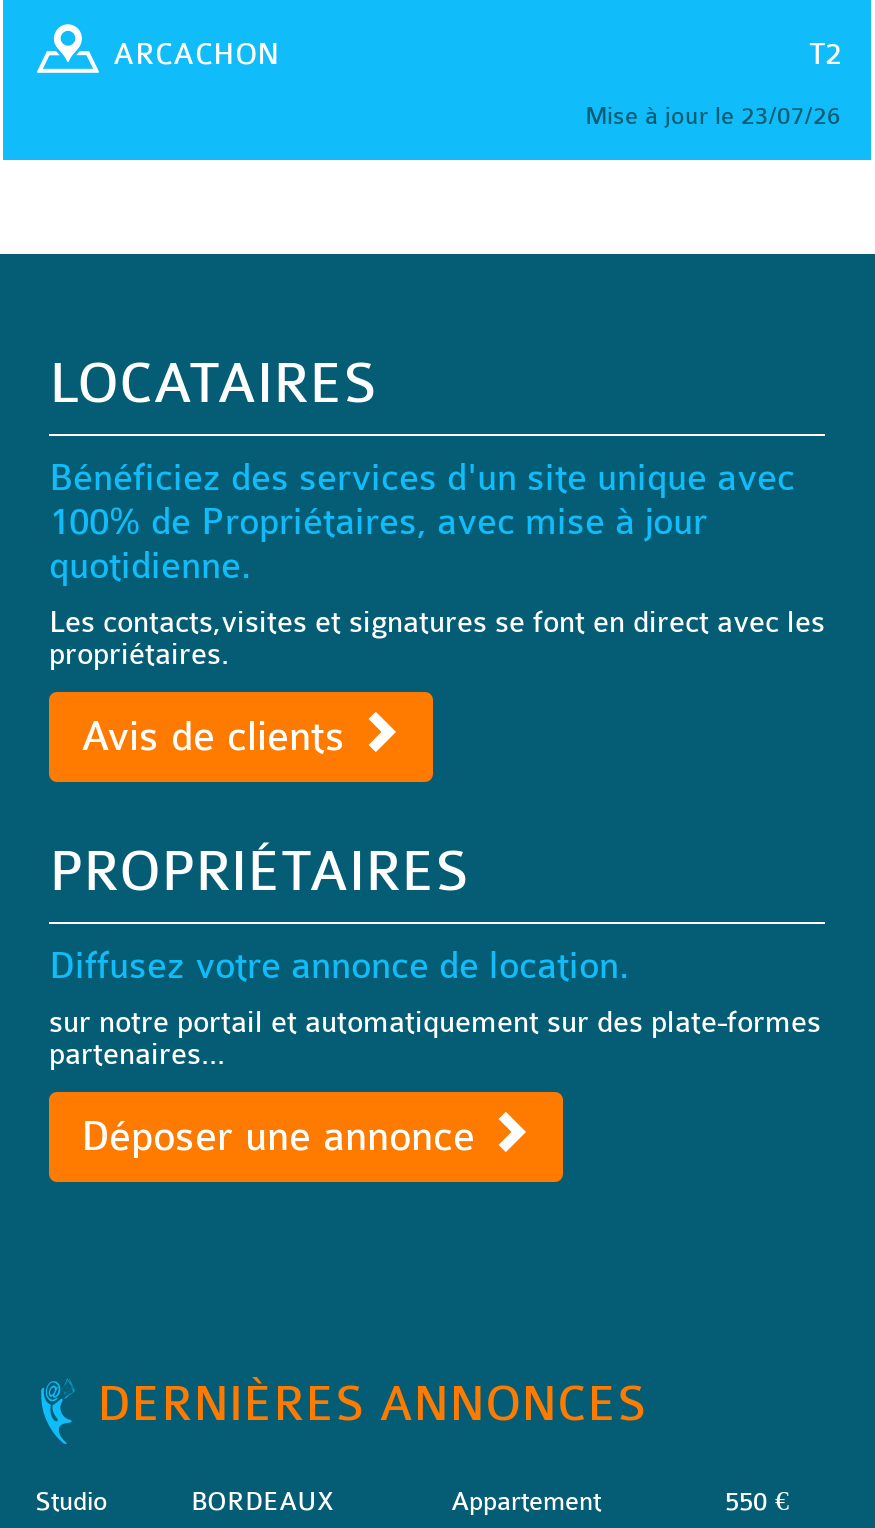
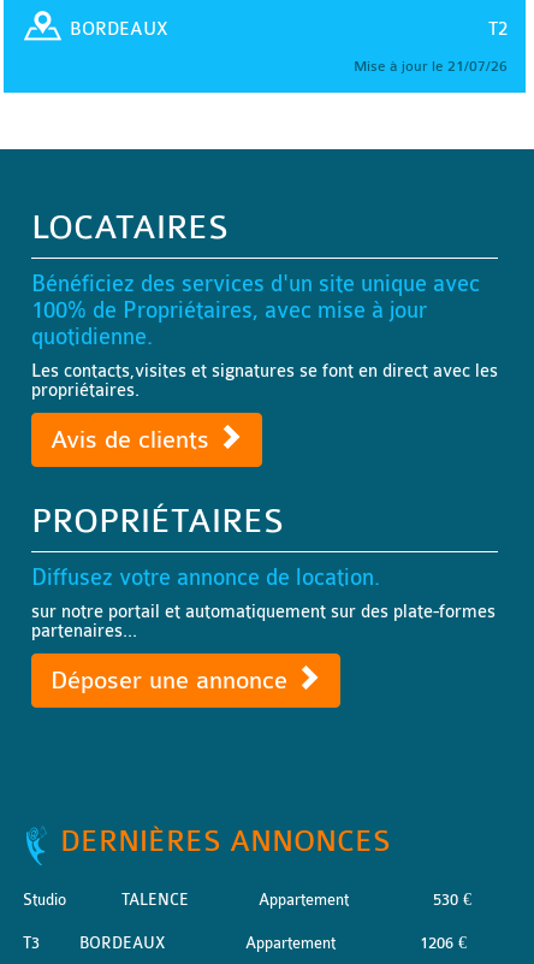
[113,38,279,72] ARCACHON -> [70,19,168,40] BORDEAUX
[585,102,841,130] Mise à jour le 23/07/26 -> [354,58,508,75] Mise à jour le 21/07/26
[725,1486,789,1516] 550 € -> [420,934,467,952] 1206 €
none -> [23,891,471,952] TALENCE | Appartement | 530 € | T3

